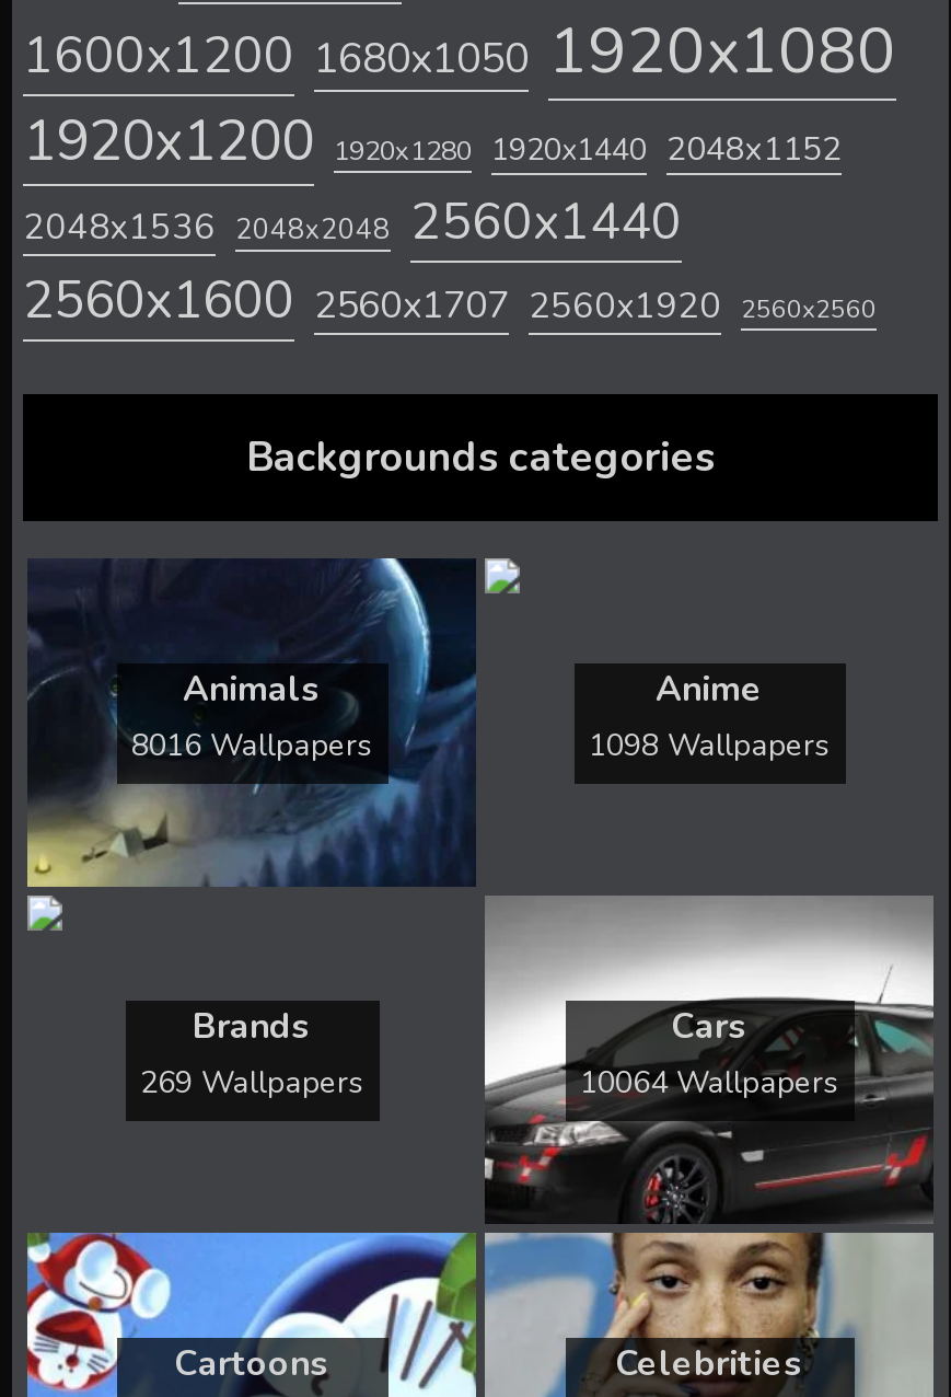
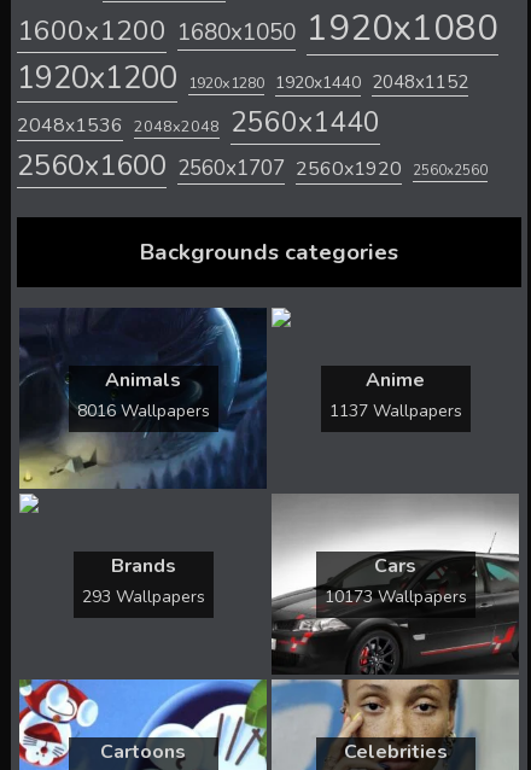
[589,724,830,766] 1098 Wallpapers -> [329,399,462,422] 1137 Wallpapers
[140,1061,363,1103] 269 Wallpapers -> [81,585,205,608] 293 Wallpapers
[580,1061,838,1103] 10064 Wallpapers -> [324,585,466,608] 10173 Wallpapers

